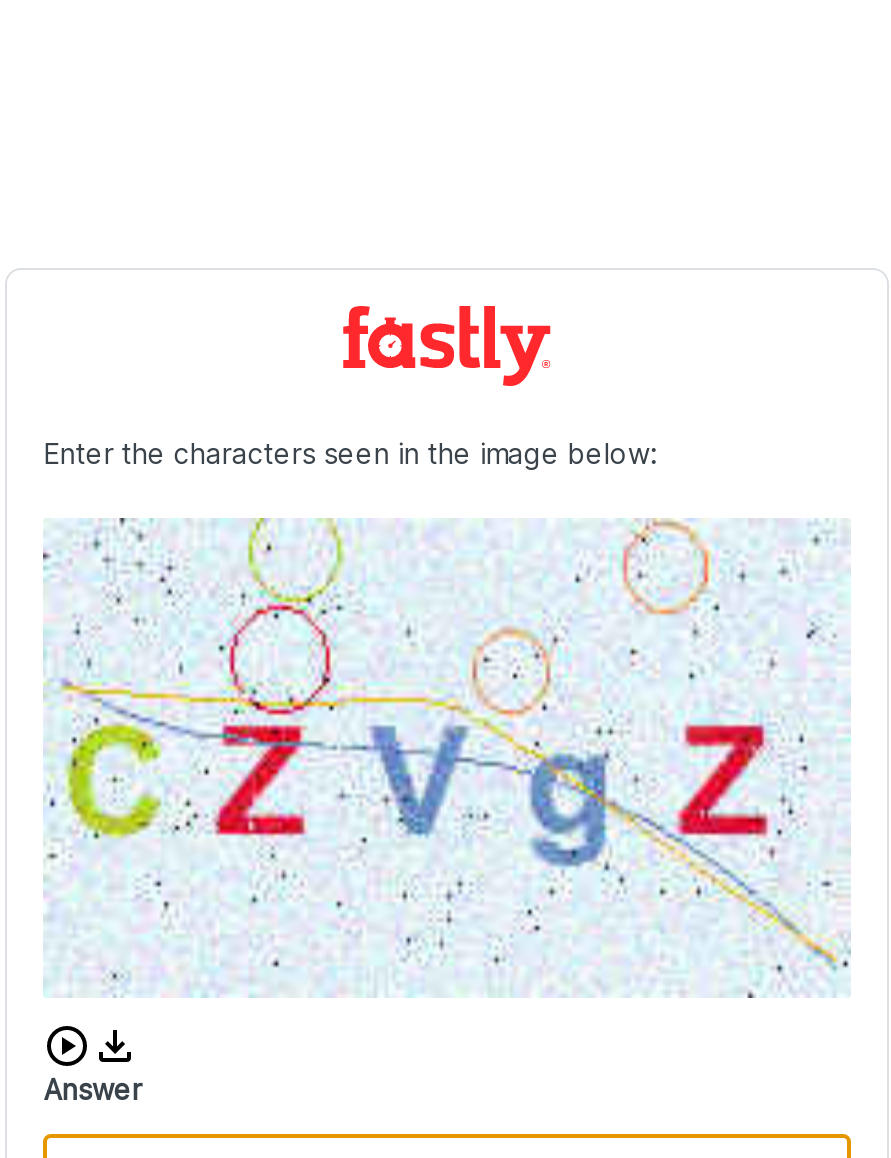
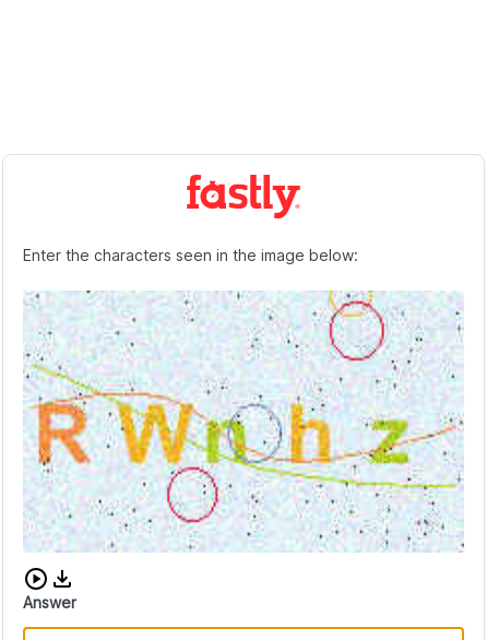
[41,516,849,1000] [image] -> [24,289,465,553] [image]

